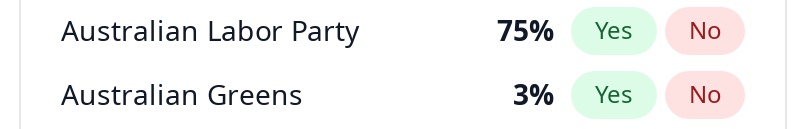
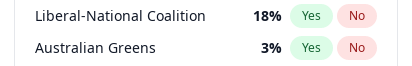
[61,11,555,49] Australian Labor Party | 75% -> [35,6,282,25] Liberal-National Coalition | 18%

